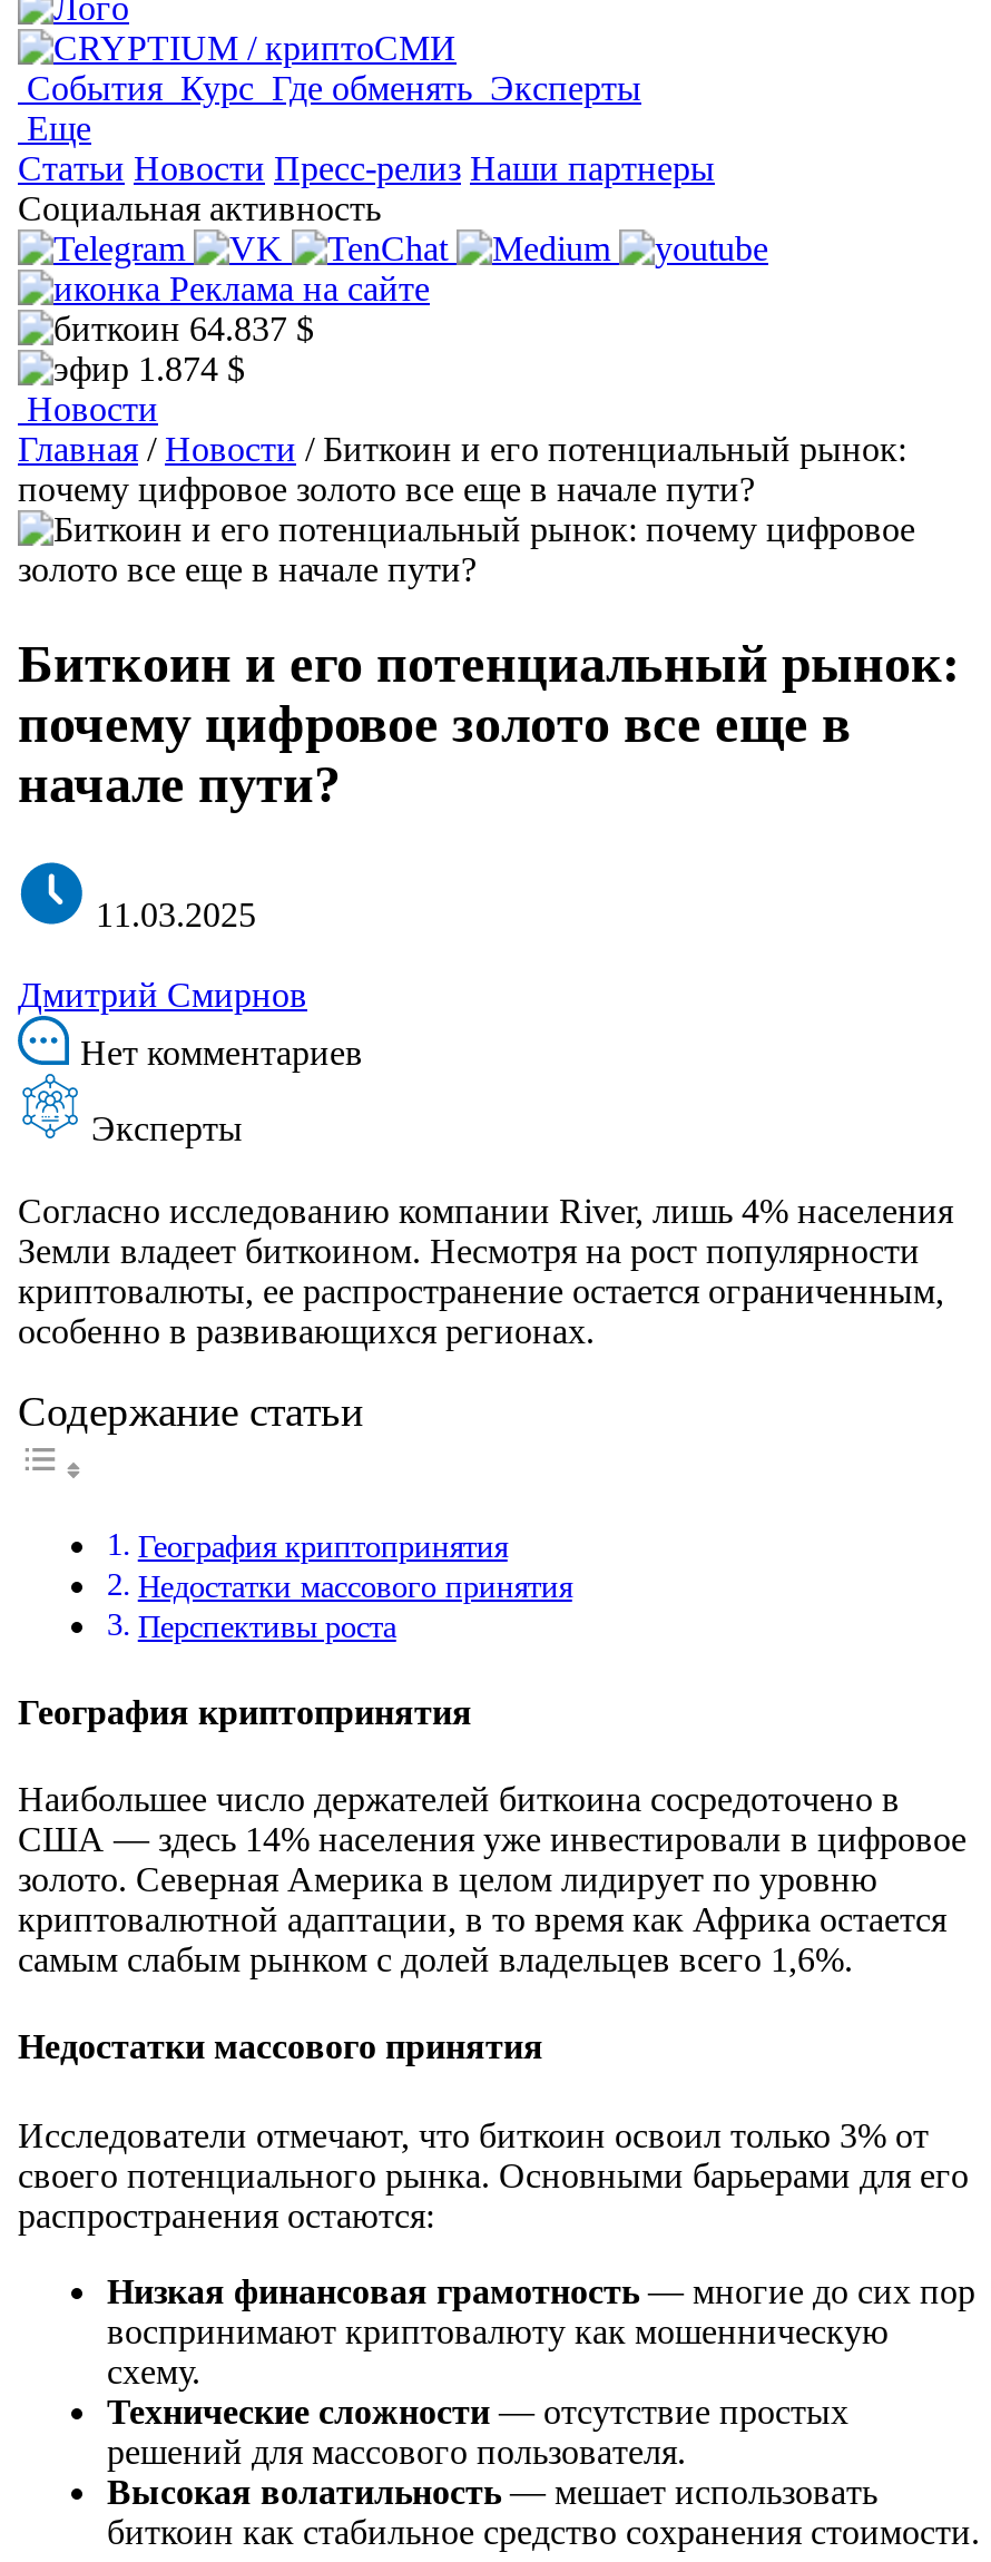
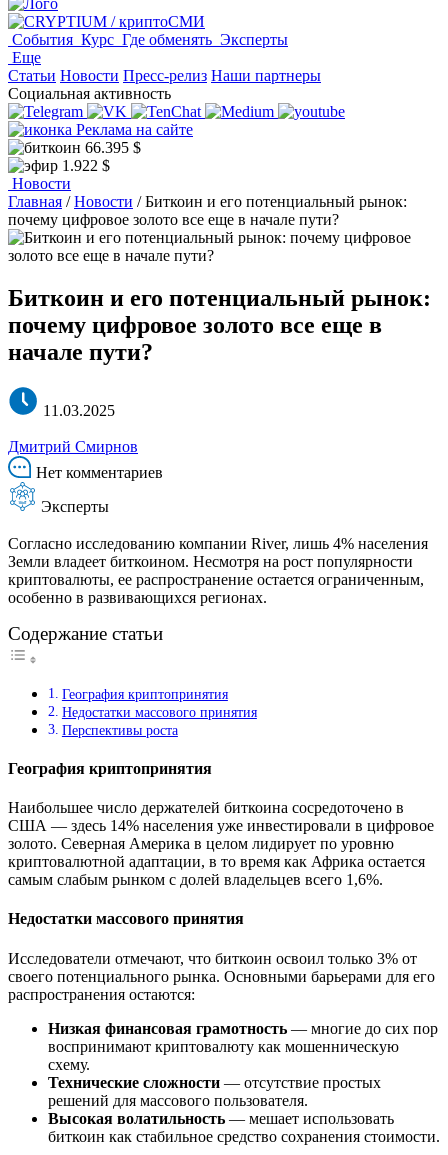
[180,310,314,348] 64.837 $ -> [81,139,141,156] 66.395 $
[129,350,245,388] 1.874 $ -> [58,157,110,174] 1.922 $

